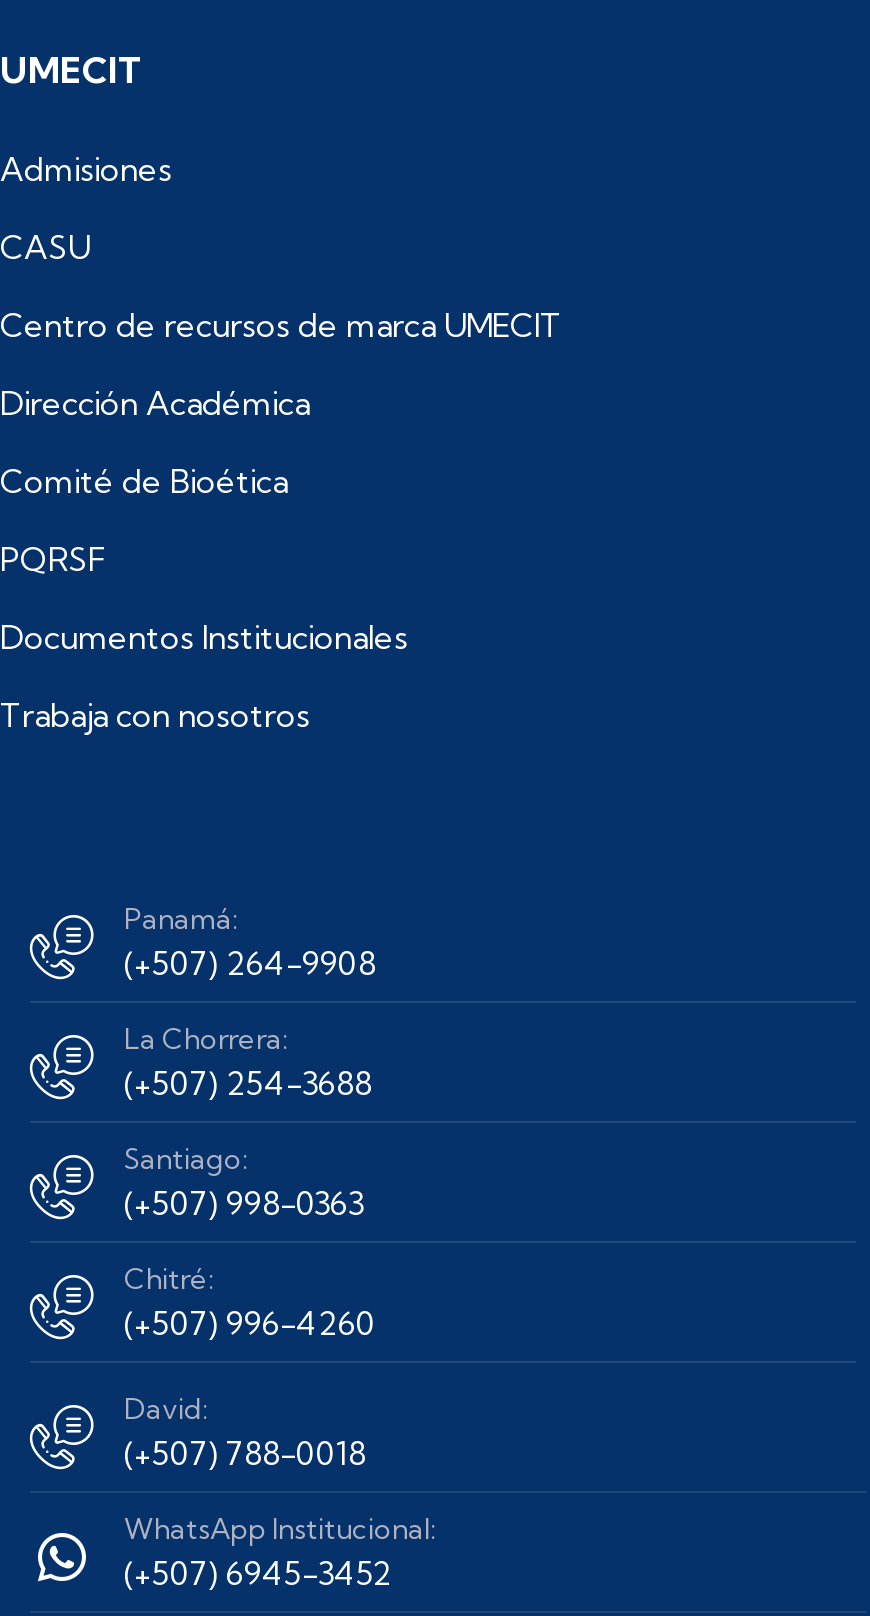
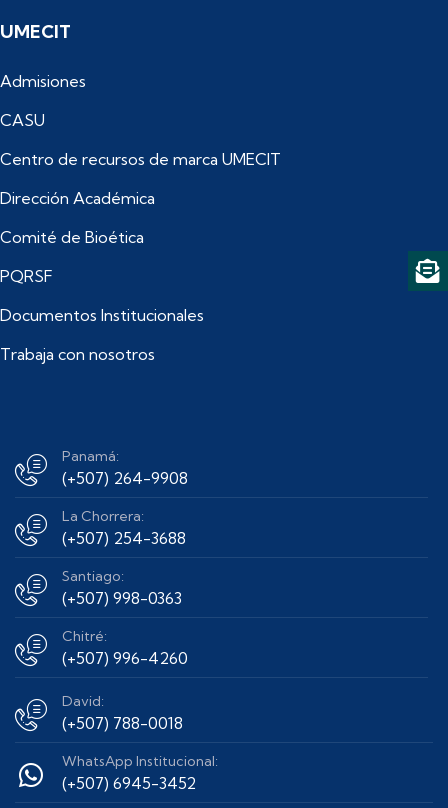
none -> [409,252,445,290] [image]

